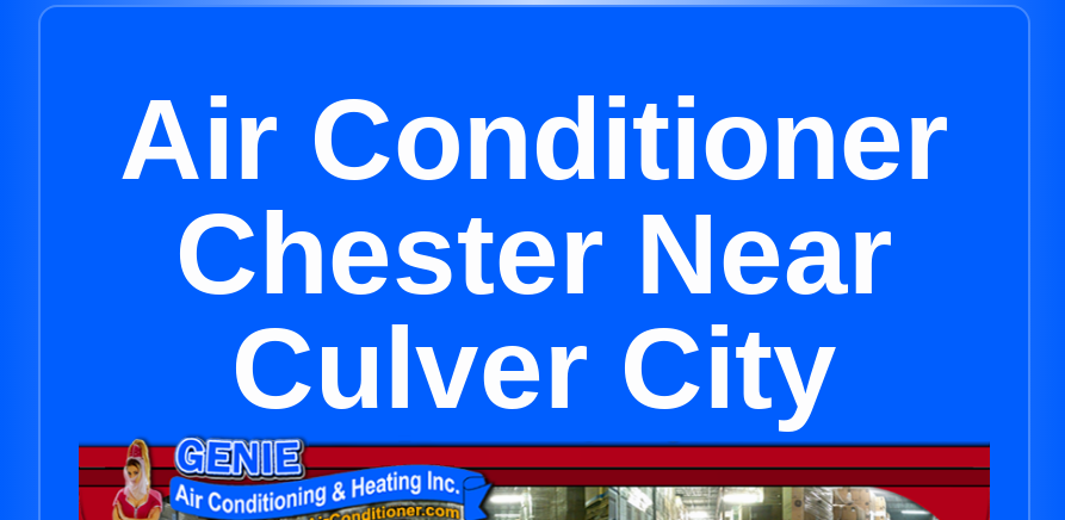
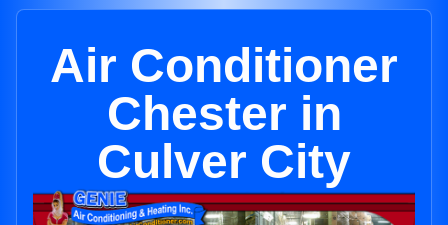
[175,191,893,317] Chester Near -> [106,87,341,140] Chester in

